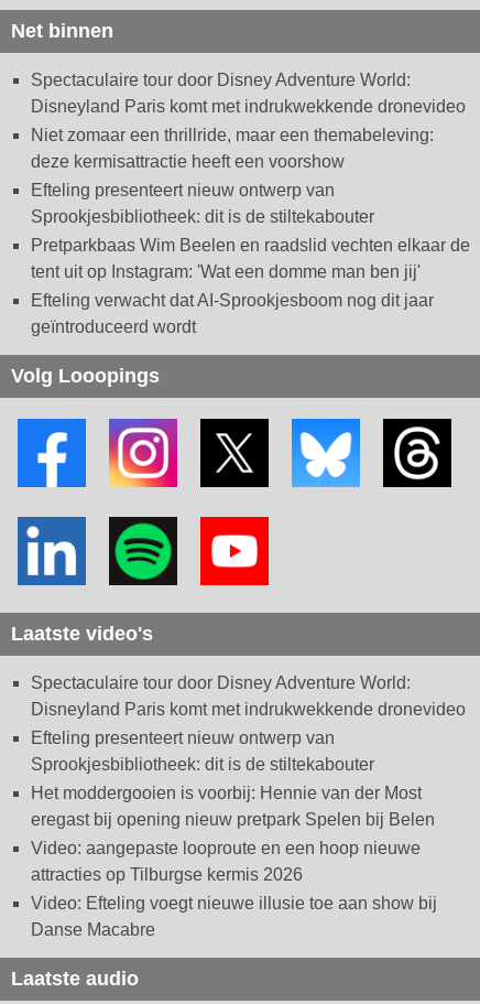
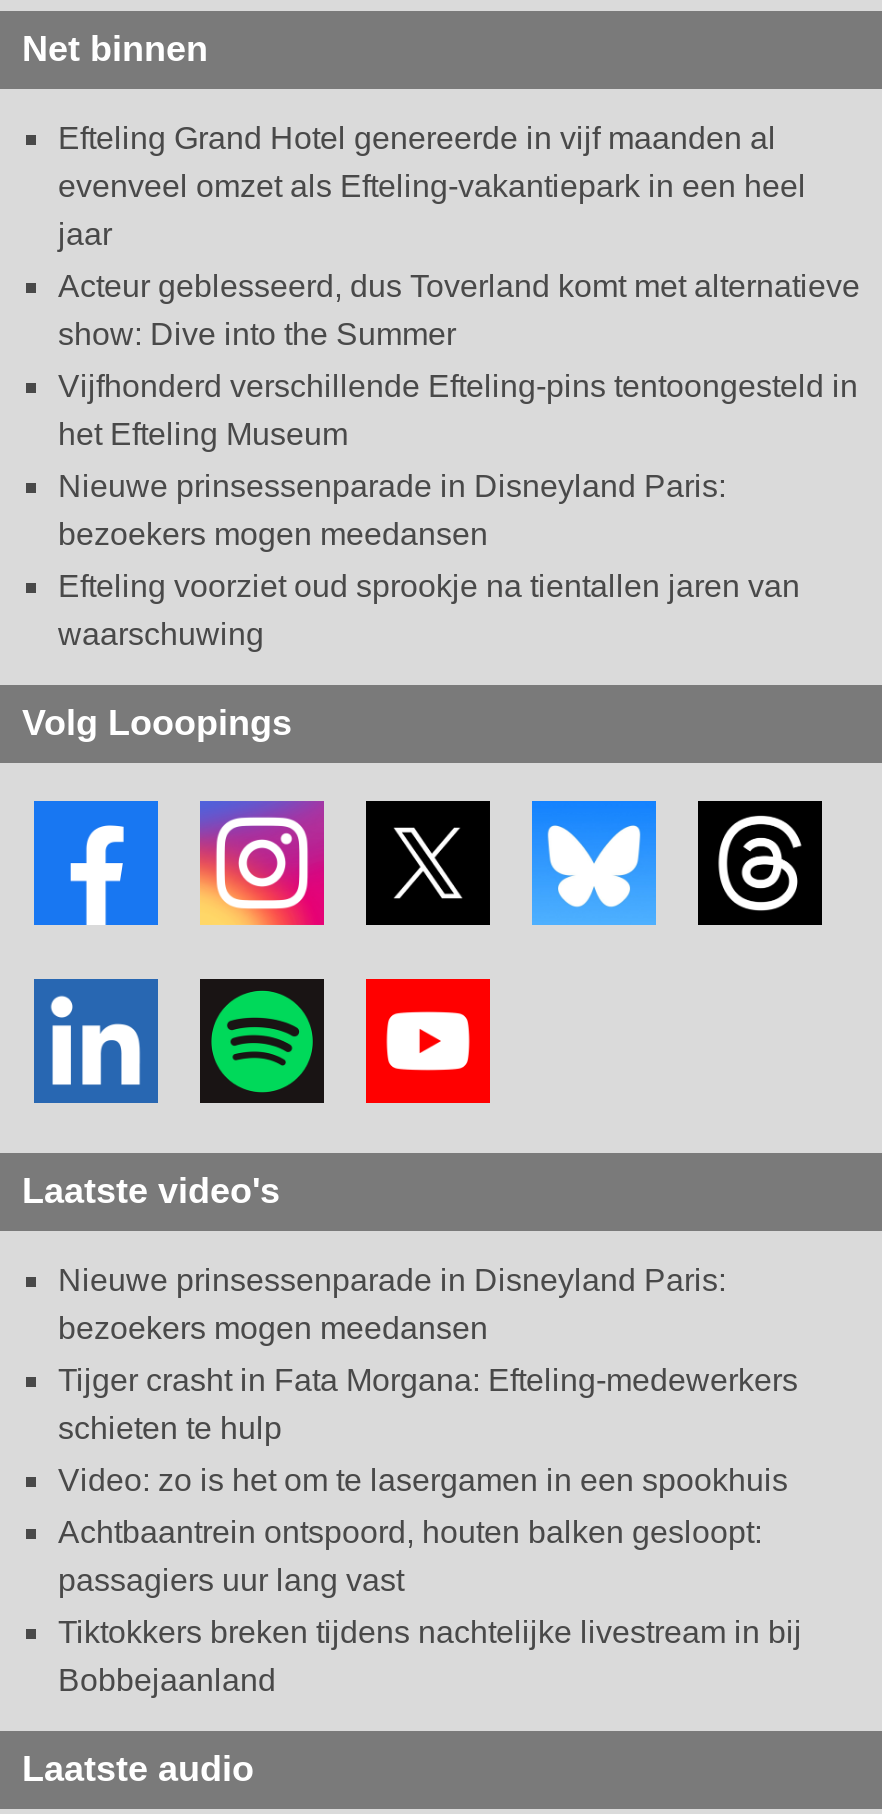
[31,71,466,116] Spectaculaire tour door Disney Adventure World: | Disneyland Paris komt met indrukwekkende dronevideo -> [58,121,806,251] Efteling Grand Hotel genereerde in vijf maanden al | evenveel omzet als Efteling-vakantiepark in een heel | jaar
[31,126,434,171] Niet zomaar een thrillride, maar een themabeleving: | deze kermisattractie heeft een voorshow -> [58,269,860,351] Acteur geblesseerd, dus Toverland komt met alternatieve | show: Dive into the Summer
[31,181,374,226] Efteling presenteert nieuw ontwerp van | Sprookjesbibliotheek: dit is de stiltekabouter -> [58,369,858,451] Vijfhonderd verschillende Efteling-pins tentoongesteld in | het Efteling Museum
[31,236,470,281] Pretparkbaas Wim Beelen en raadslid vechten elkaar de | tent uit op Instagram: 'Wat een domme man ben jij' -> [58,469,726,551] Nieuwe prinsessenparade in Disneyland Paris: | bezoekers mogen meedansen
[31,291,434,336] Efteling verwacht dat AI-Sprookjesboom nog dit jaar | geïntroduceerd wordt -> [58,569,800,651] Efteling voorziet oud sprookje na tientallen jaren van | waarschuwing
moved [11,365,178,645] -> [22,703,326,1211]: [image] | Volg Looopings | Laatste video's
[31,673,466,719] Spectaculaire tour door Disney Adventure World: | Disneyland Paris komt met indrukwekkende dronevideo -> [58,1263,726,1345] Nieuwe prinsessenparade in Disneyland Paris: | bezoekers mogen meedansen
[31,729,374,774] Efteling presenteert nieuw ontwerp van | Sprookjesbibliotheek: dit is de stiltekabouter -> [58,1363,798,1445] Tijger crasht in Fata Morgana: Efteling-medewerkers | schieten te hulp
[31,784,435,829] Het moddergooien is voorbij: Hennie van der Most | eregast bij opening nieuw pretpark Spelen bij Belen -> [58,1463,788,1497] Video: zo is het om te lasergamen in een spookhuis
[31,839,421,884] Video: aangepaste looproute en een hoop nieuwe | attracties op Tilburgse kermis 2026 -> [58,1515,762,1597] Achtbaantrein ontspoord, houten balken gesloopt: | passagiers uur lang vast
[31,894,437,939] Video: Efteling voegt nieuwe illusie toe aan show bij | Danse Macabre -> [58,1615,802,1697] Tiktokkers breken tijdens nachtelijke livestream in bij | Bobbejaanland

